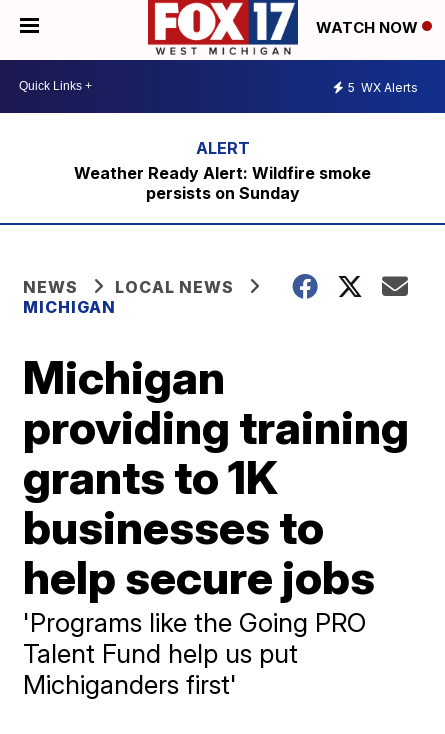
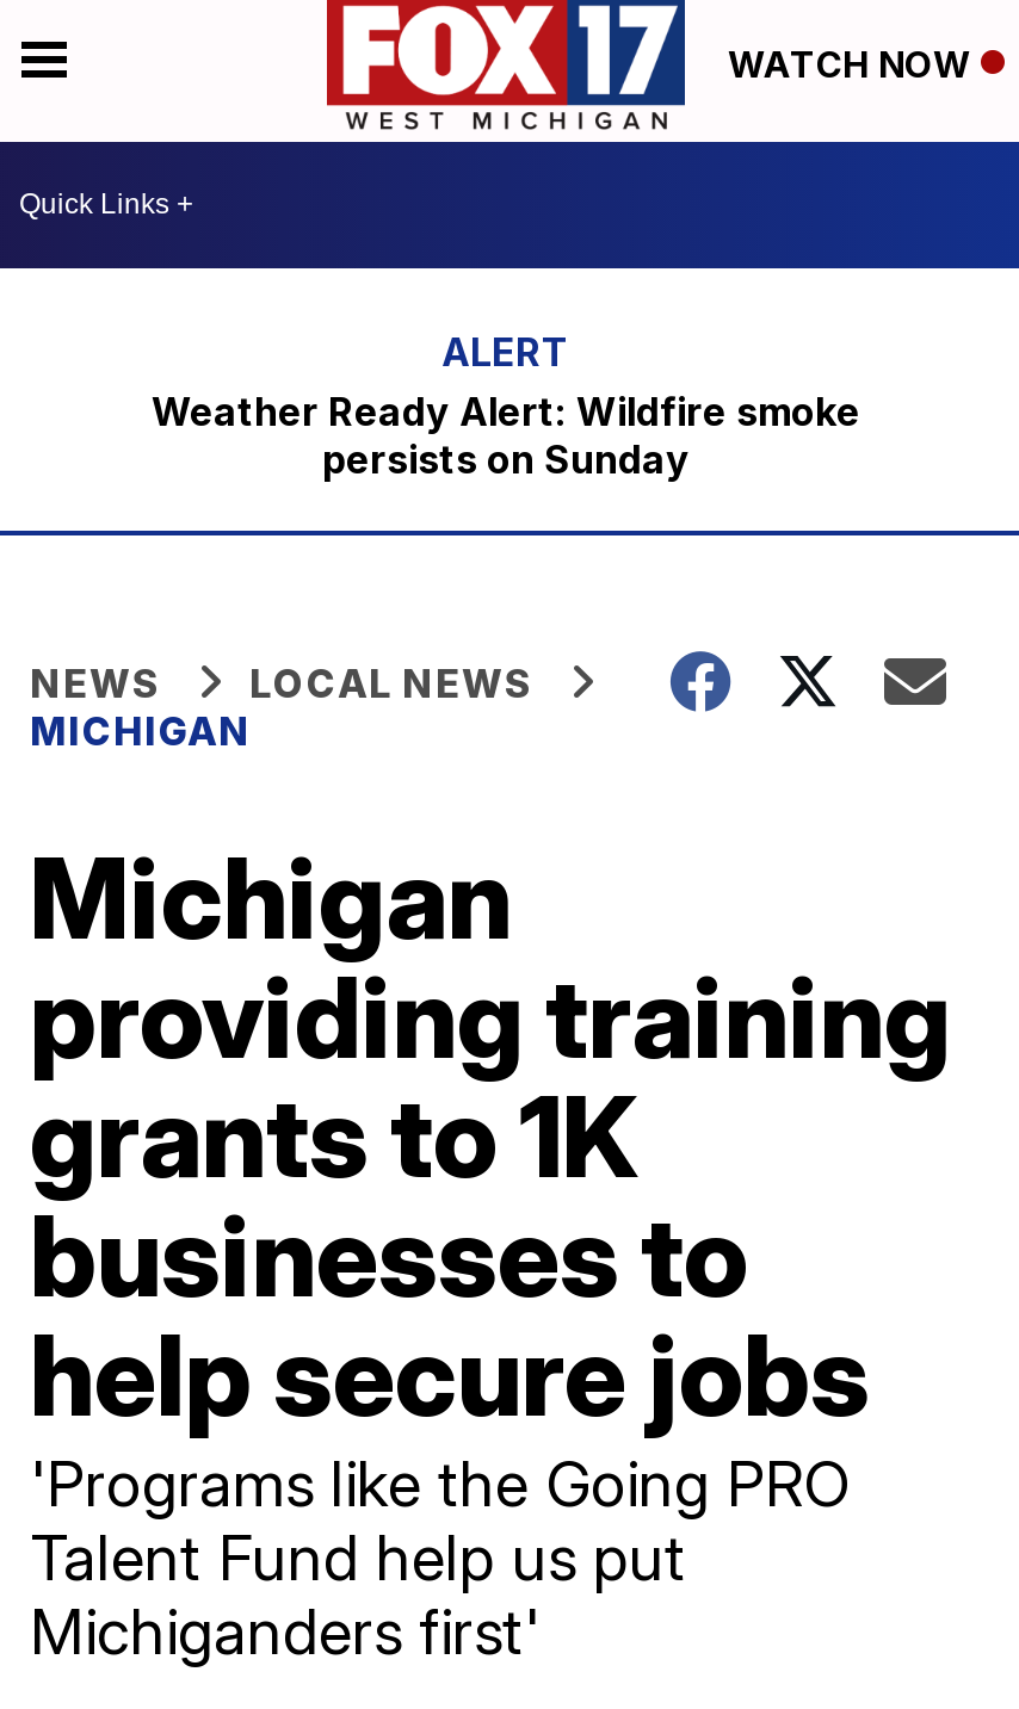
[348,80,418,95] 5 WX Alerts -> none

